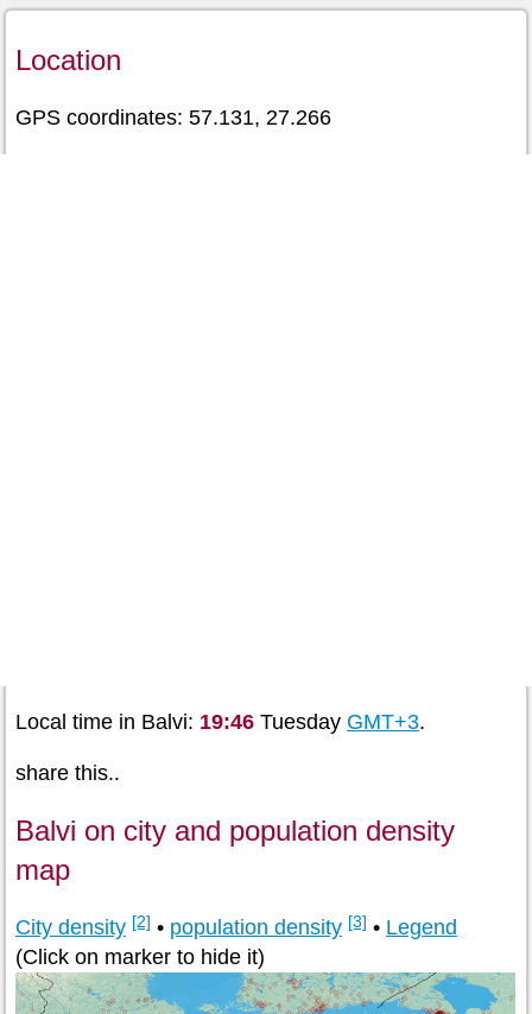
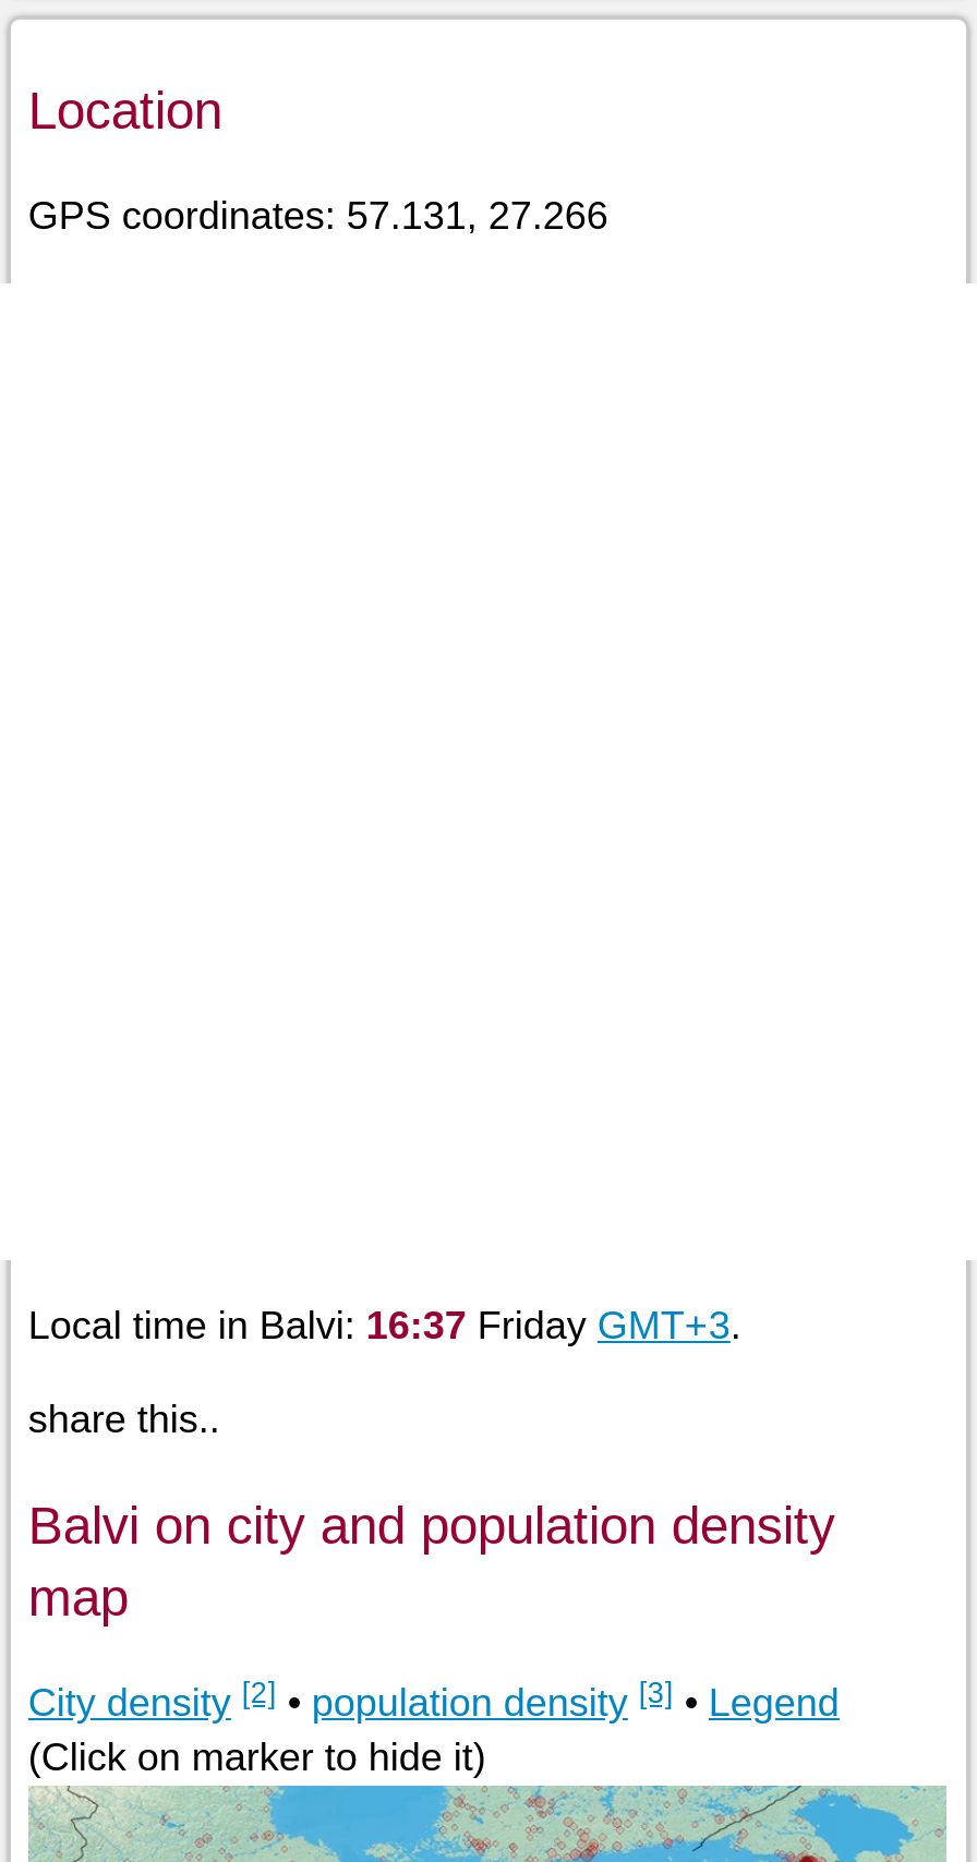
[15,709,425,733] Local time in Balvi: 19:46 Tuesday GMT+3. -> [28,1303,741,1346] Local time in Balvi: 16:37 Friday GMT+3.

